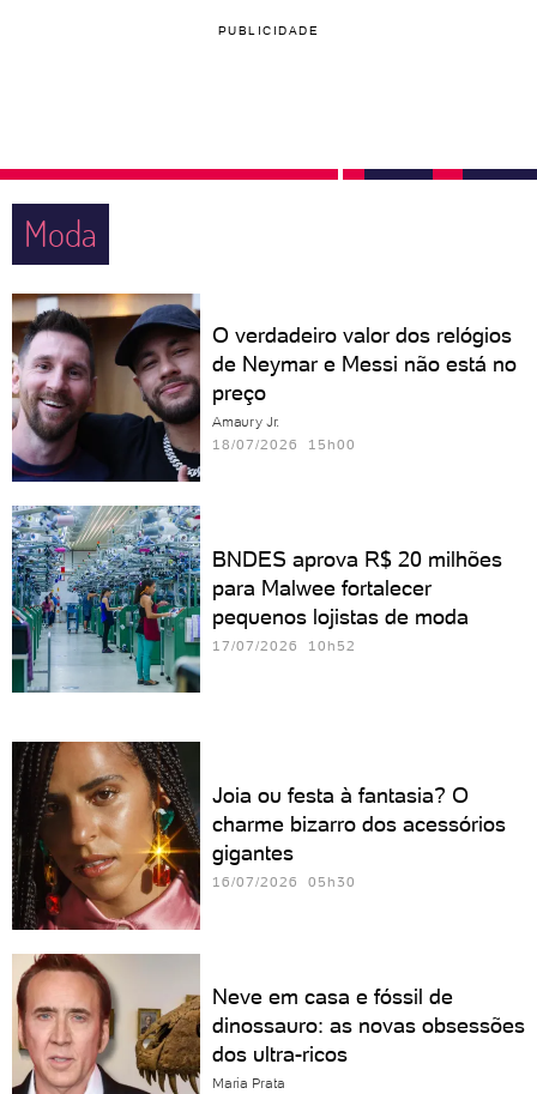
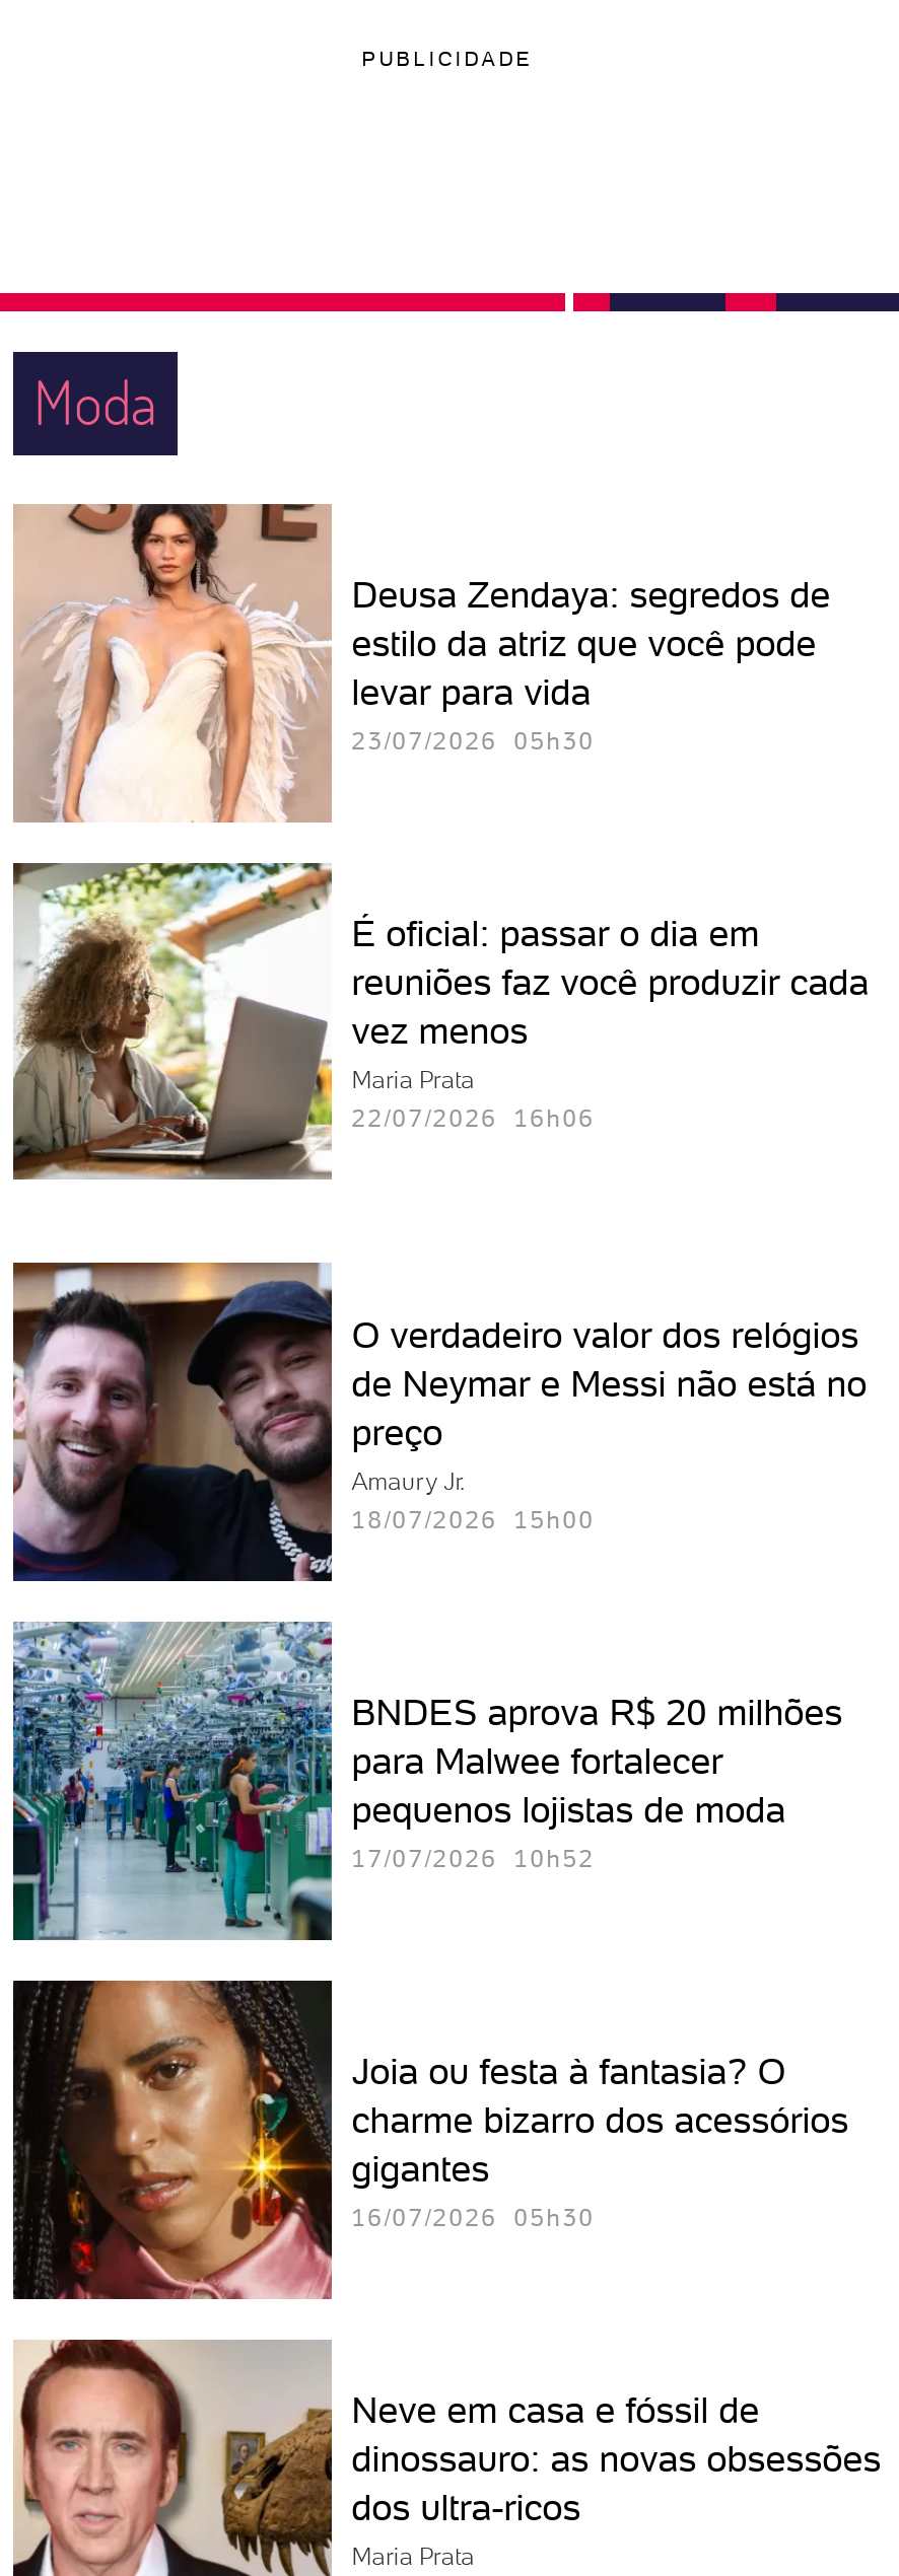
none -> [11,863,869,1182] [image] | É oficial: passar o dia em | reuniões faz você produzir cada | vez menos | Maria Prata | 22/07/2026 16h06
none -> [13,502,831,825] [image] | Deusa Zendaya: segredos de | estilo da atriz que você pode | levar para vida | 23/07/2026 05h30
moved [10,292,516,654] -> [9,1261,867,1873]: [image] | O verdadeiro valor dos relógios | de Neymar e Messi não está no | ... | pequenos lojistas de moda | 17/07/2026 10h52

